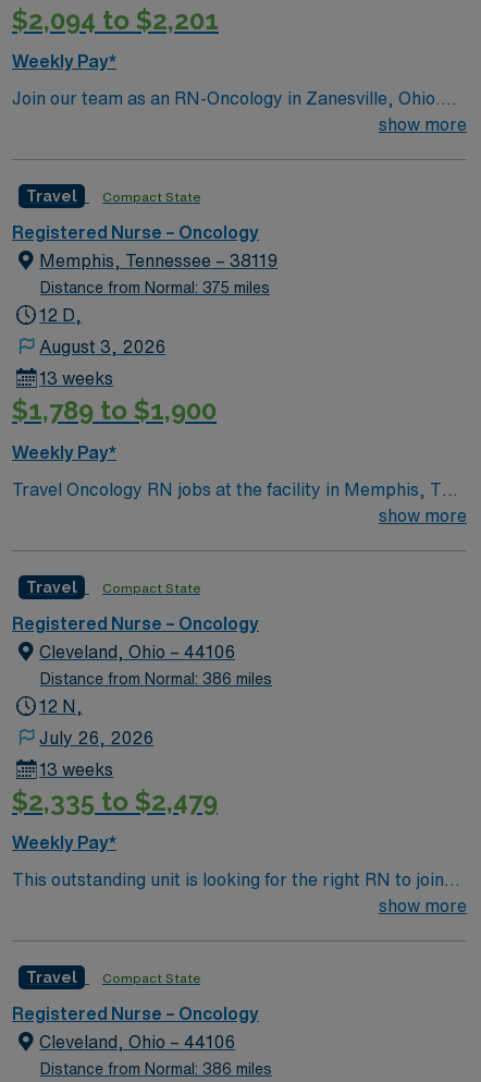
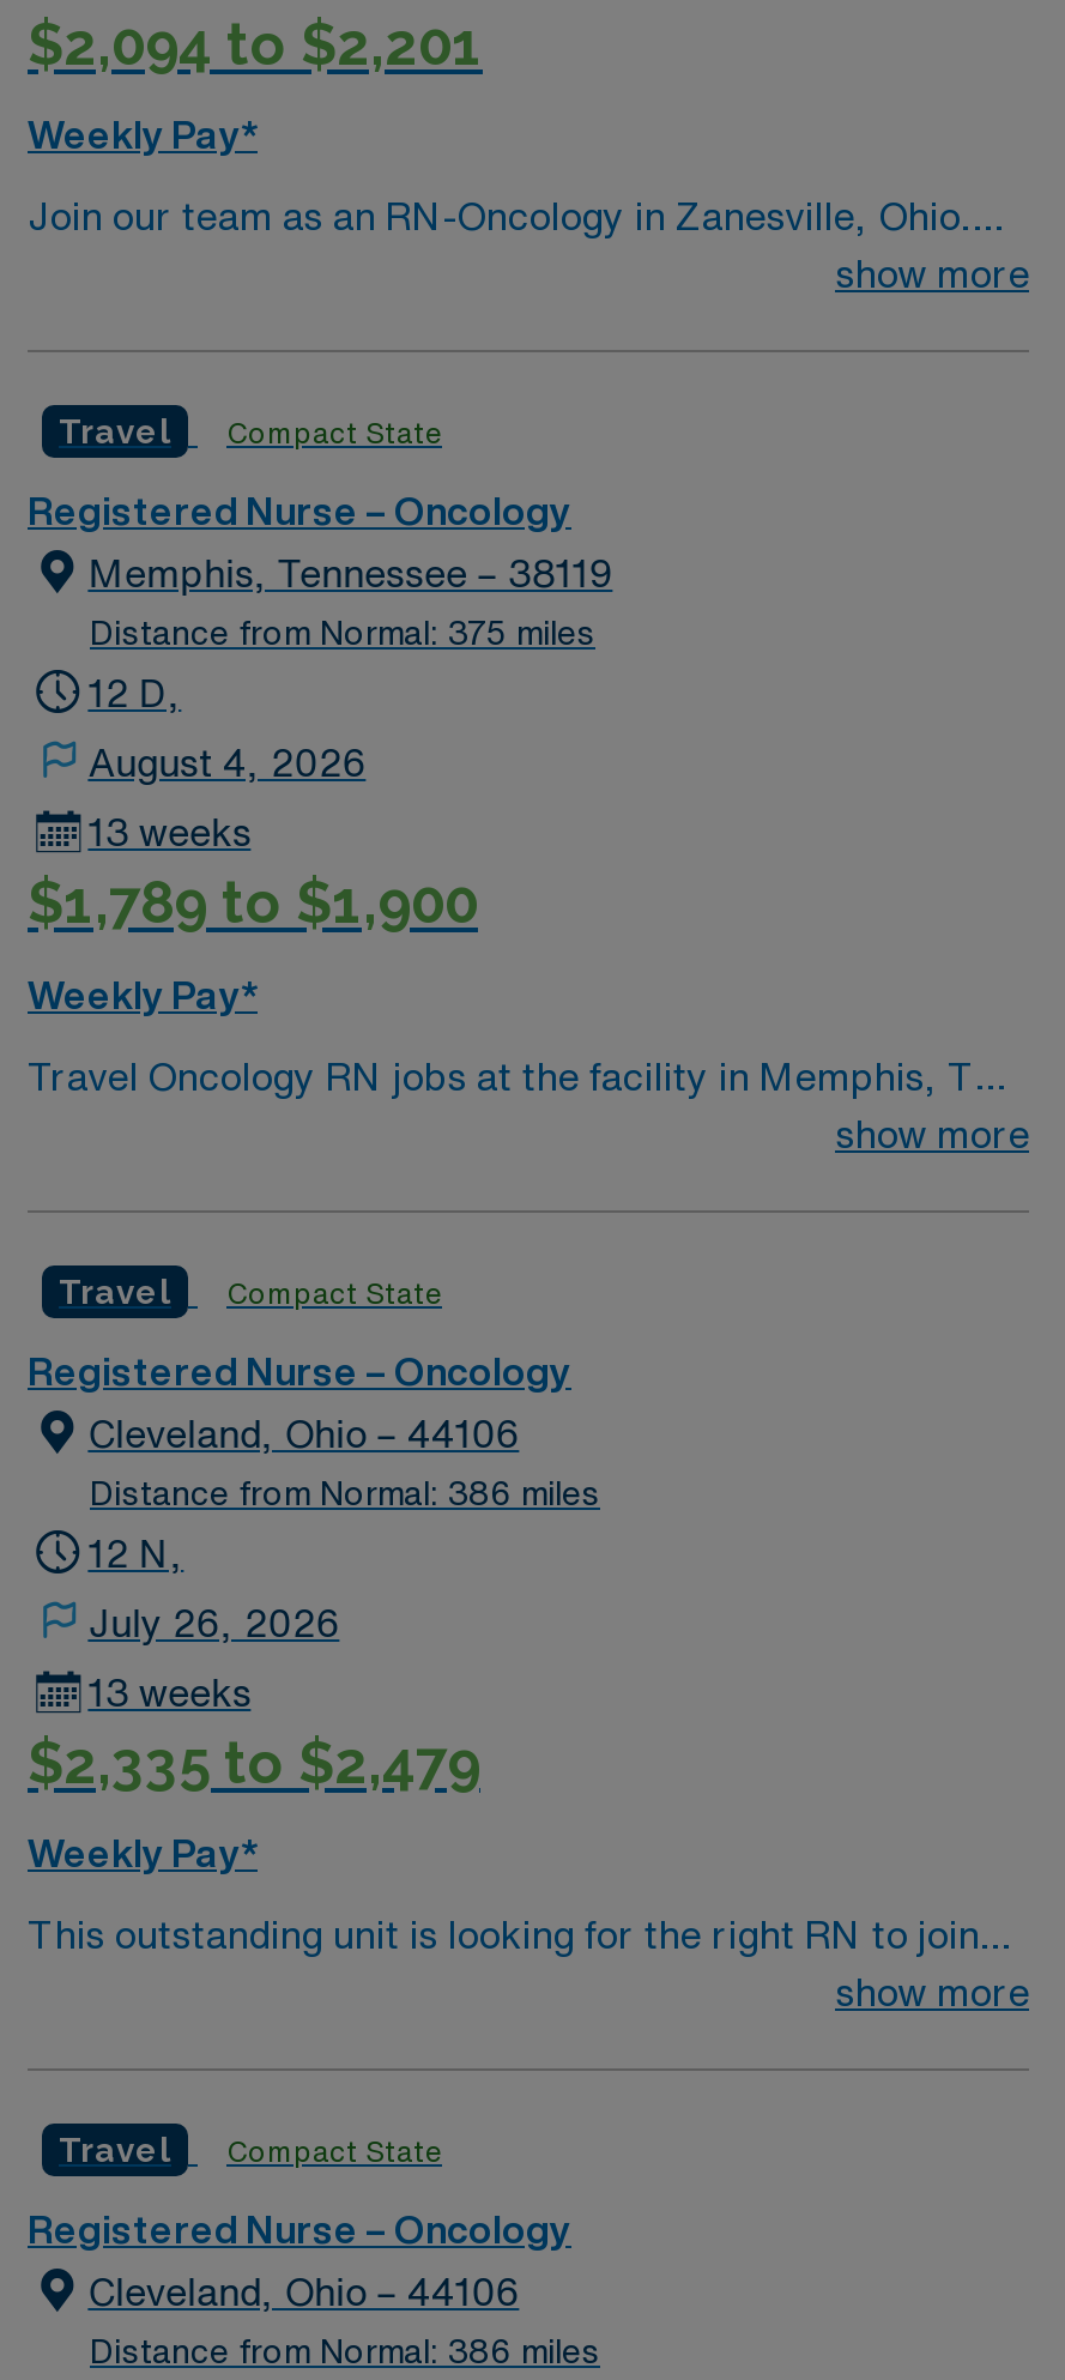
[39,338,166,355] August 3, 2026 -> [88,743,366,781] August 4, 2026

